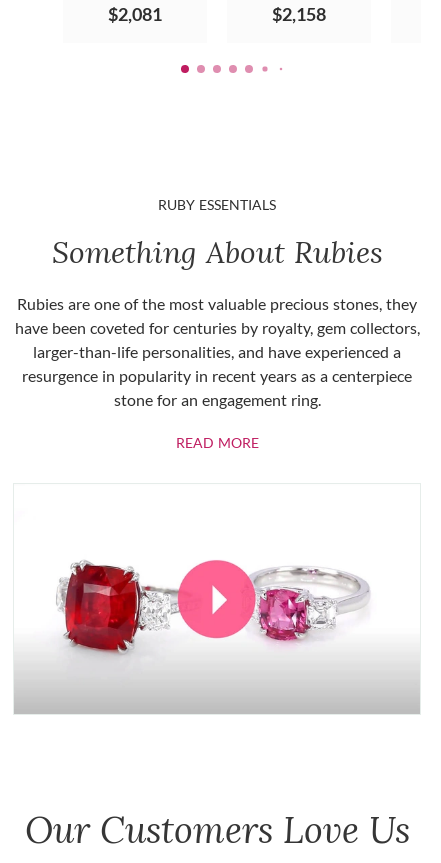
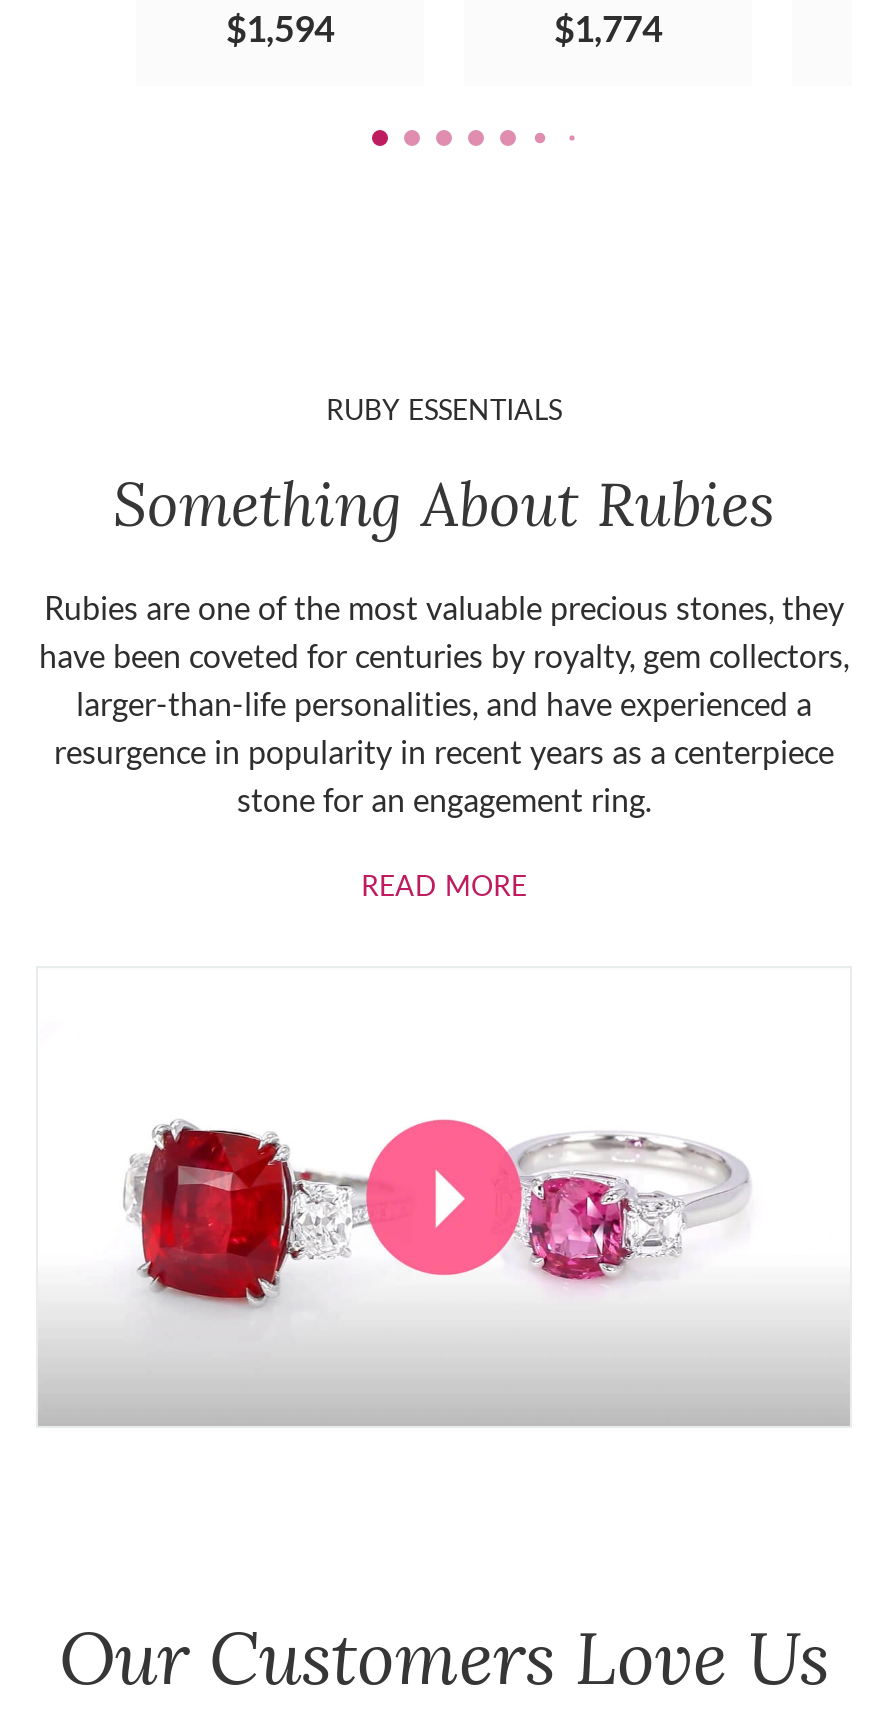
[108,2,162,24] $2,081 -> [226,5,334,49] $1,594
[272,2,326,24] $2,158 -> [554,5,662,49] $1,774

